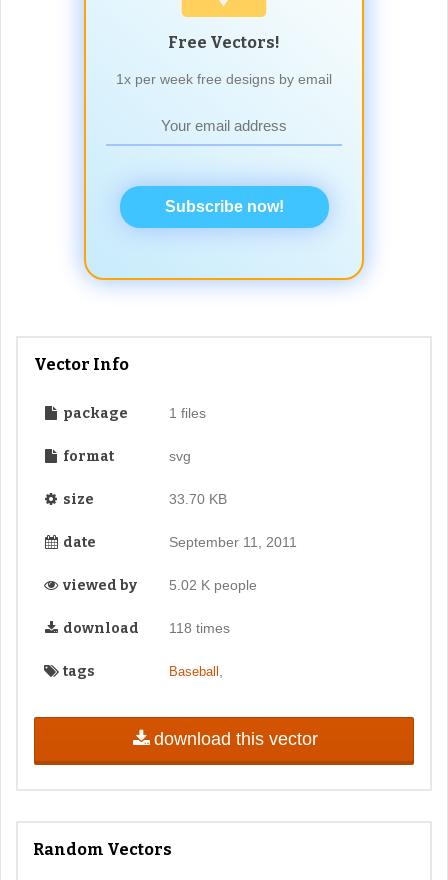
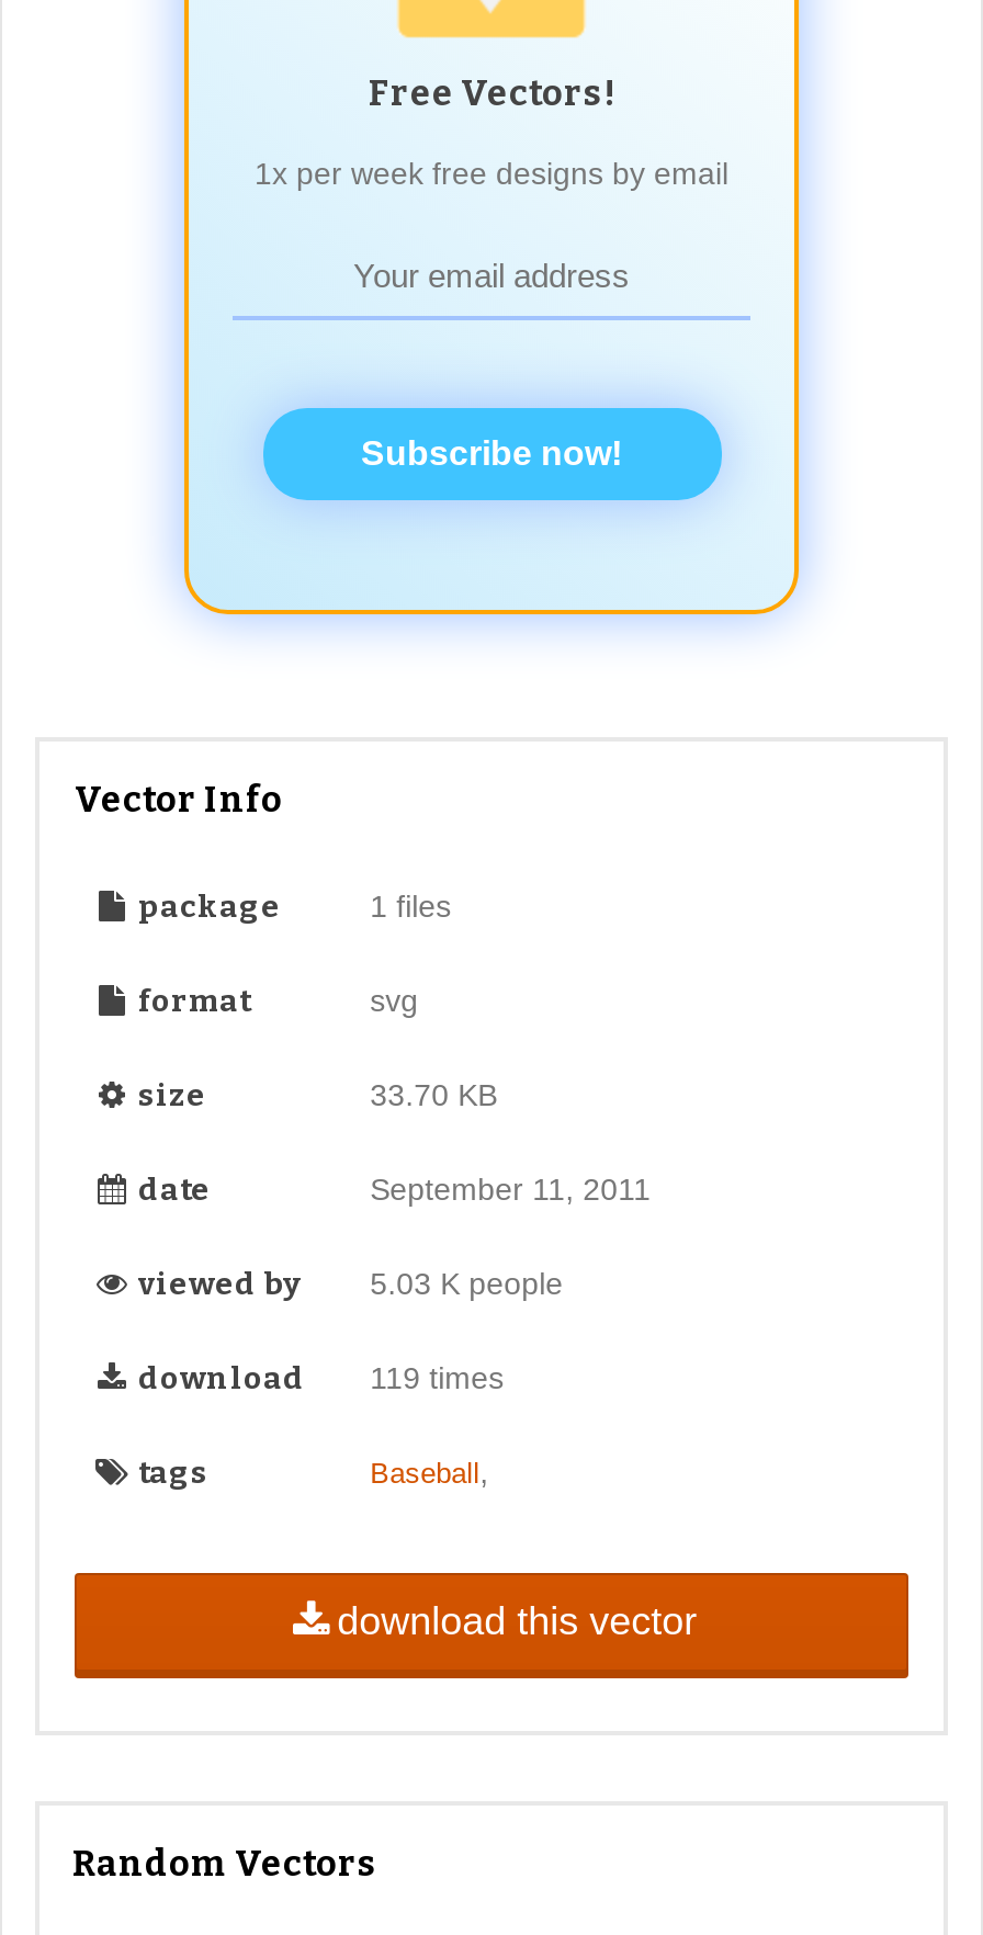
[60,577,257,594] viewed by 5.02 K people -> [132,1266,563,1303] viewed by 5.03 K people
[60,620,230,637] download 118 times -> [132,1360,504,1397] download 119 times

